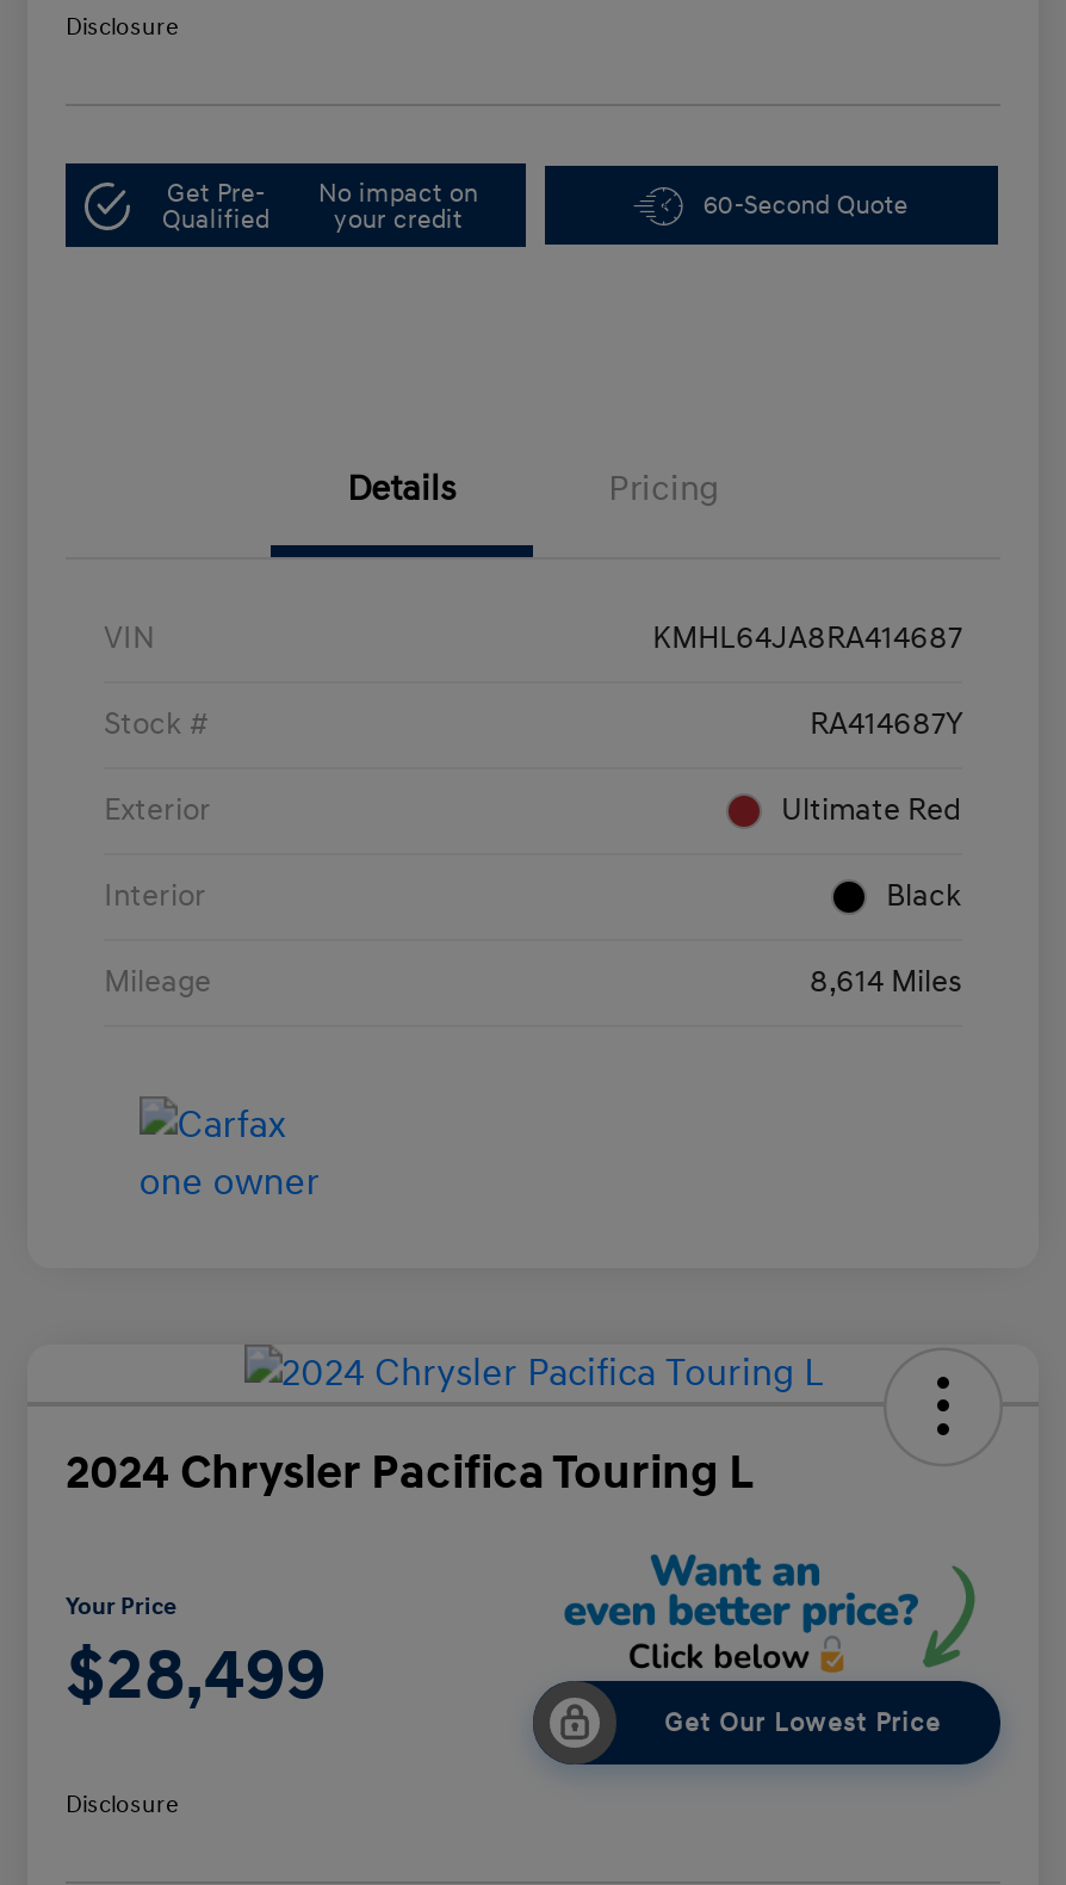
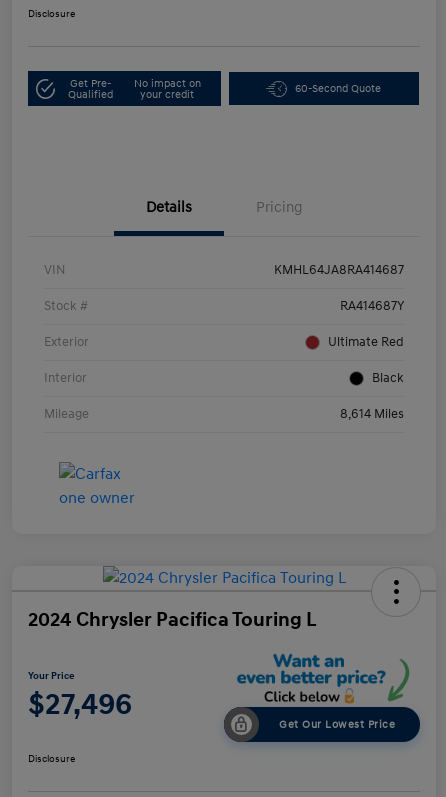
[66,1631,326,1720] $28,499 -> [28,686,132,723] $27,496

